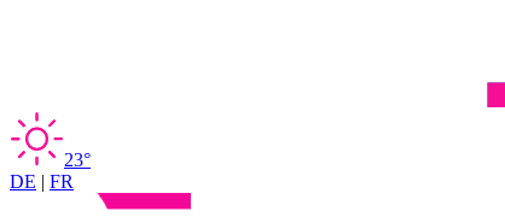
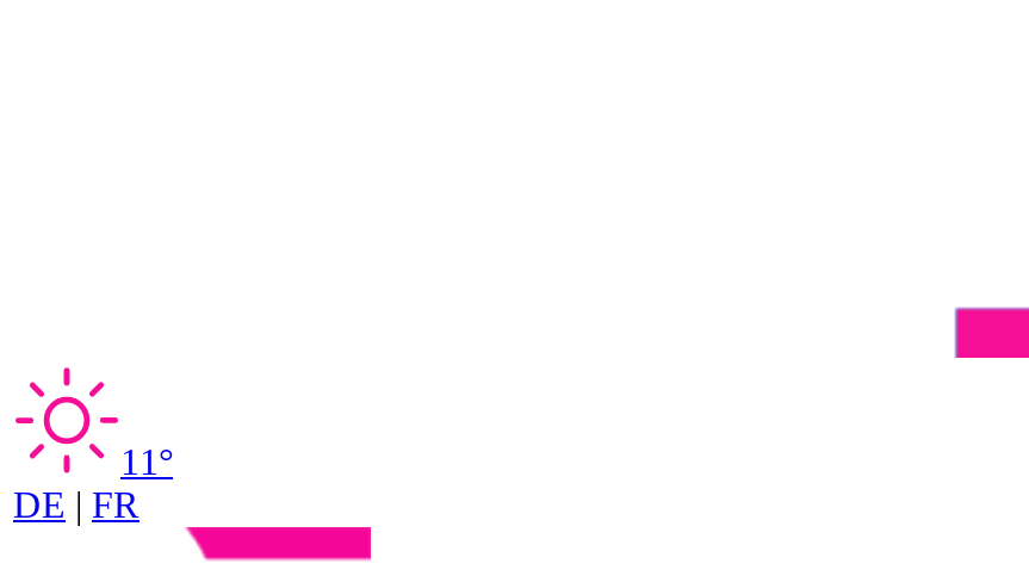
[64,149,91,170] 23° -> [120,441,173,482] 11°

